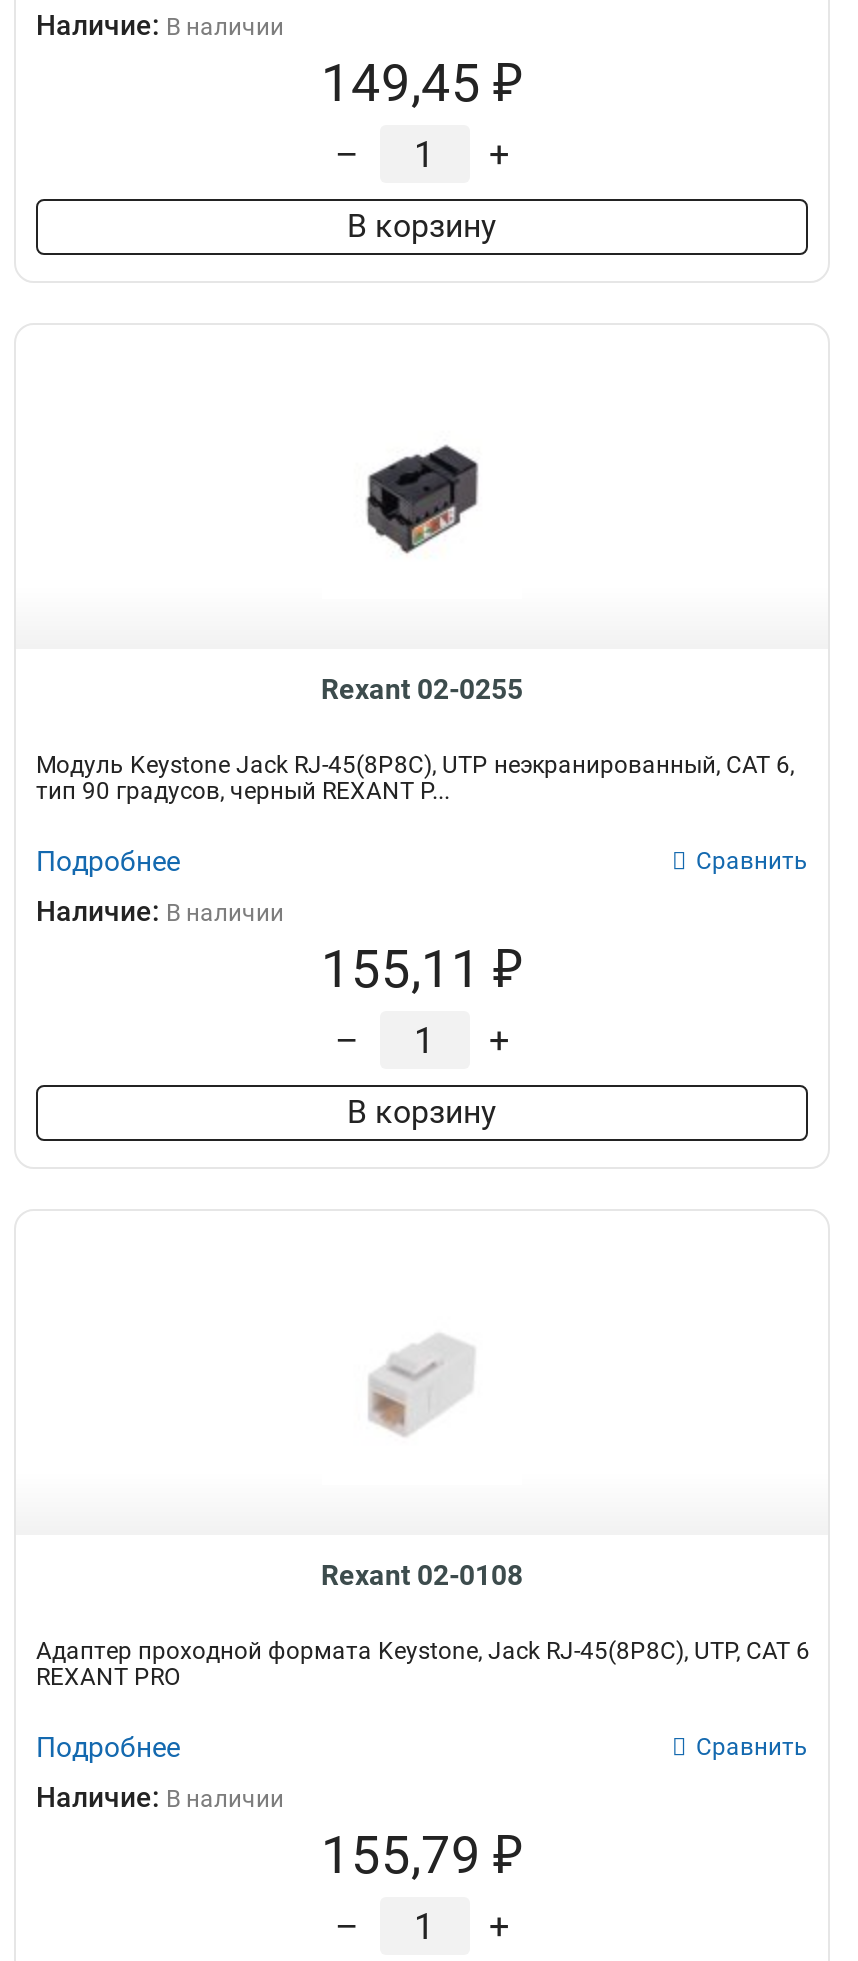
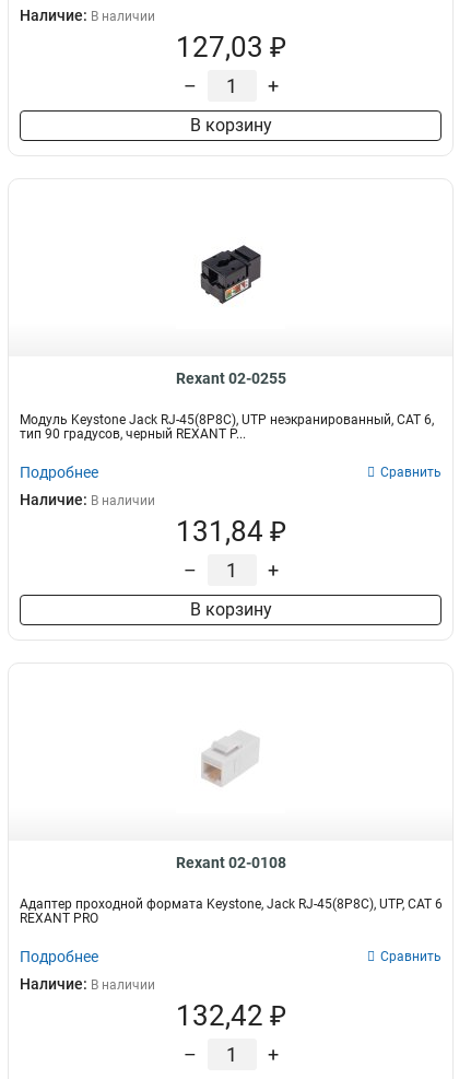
[321,53,523,113] 149,45 ₽ -> [175,31,286,63] 127,03 ₽
[321,939,523,999] 155,11 ₽ -> [175,515,286,548] 131,84 ₽
[321,1825,523,1885] 155,79 ₽ -> [175,999,286,1032] 132,42 ₽

